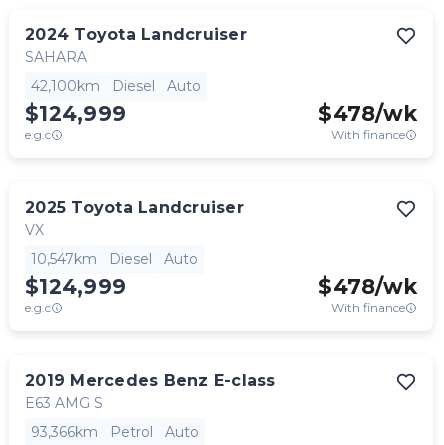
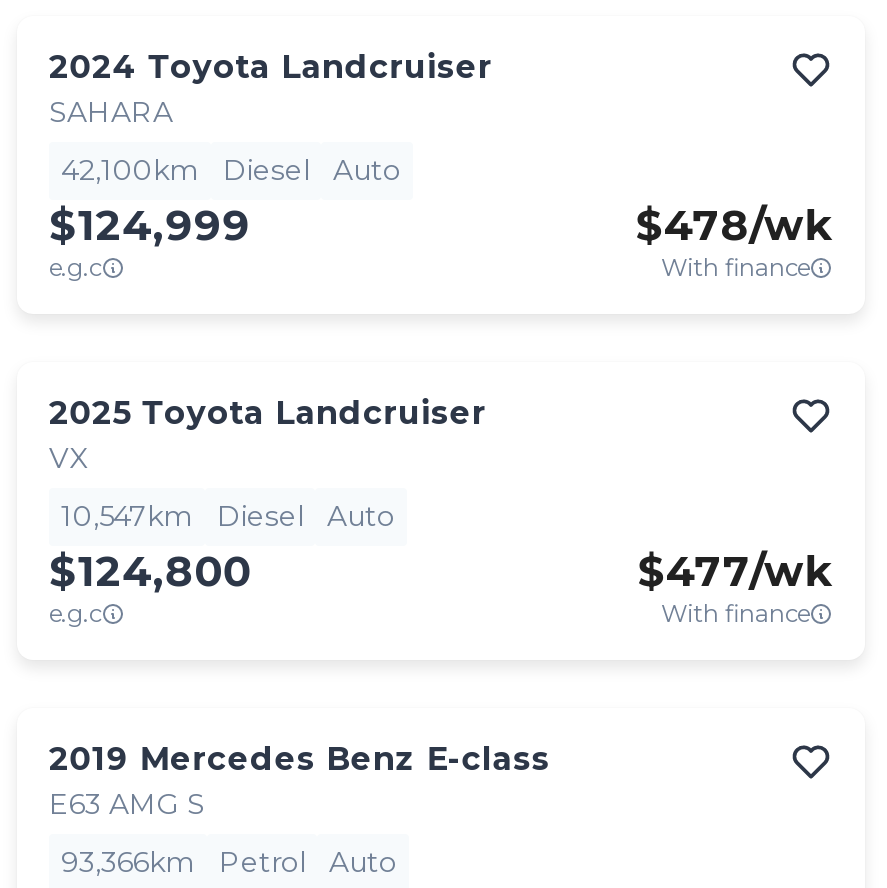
[25,274,126,299] $124,999 -> [49,546,251,596] $124,800
[318,274,417,299] $478/wk -> [637,546,833,596] $477/wk

